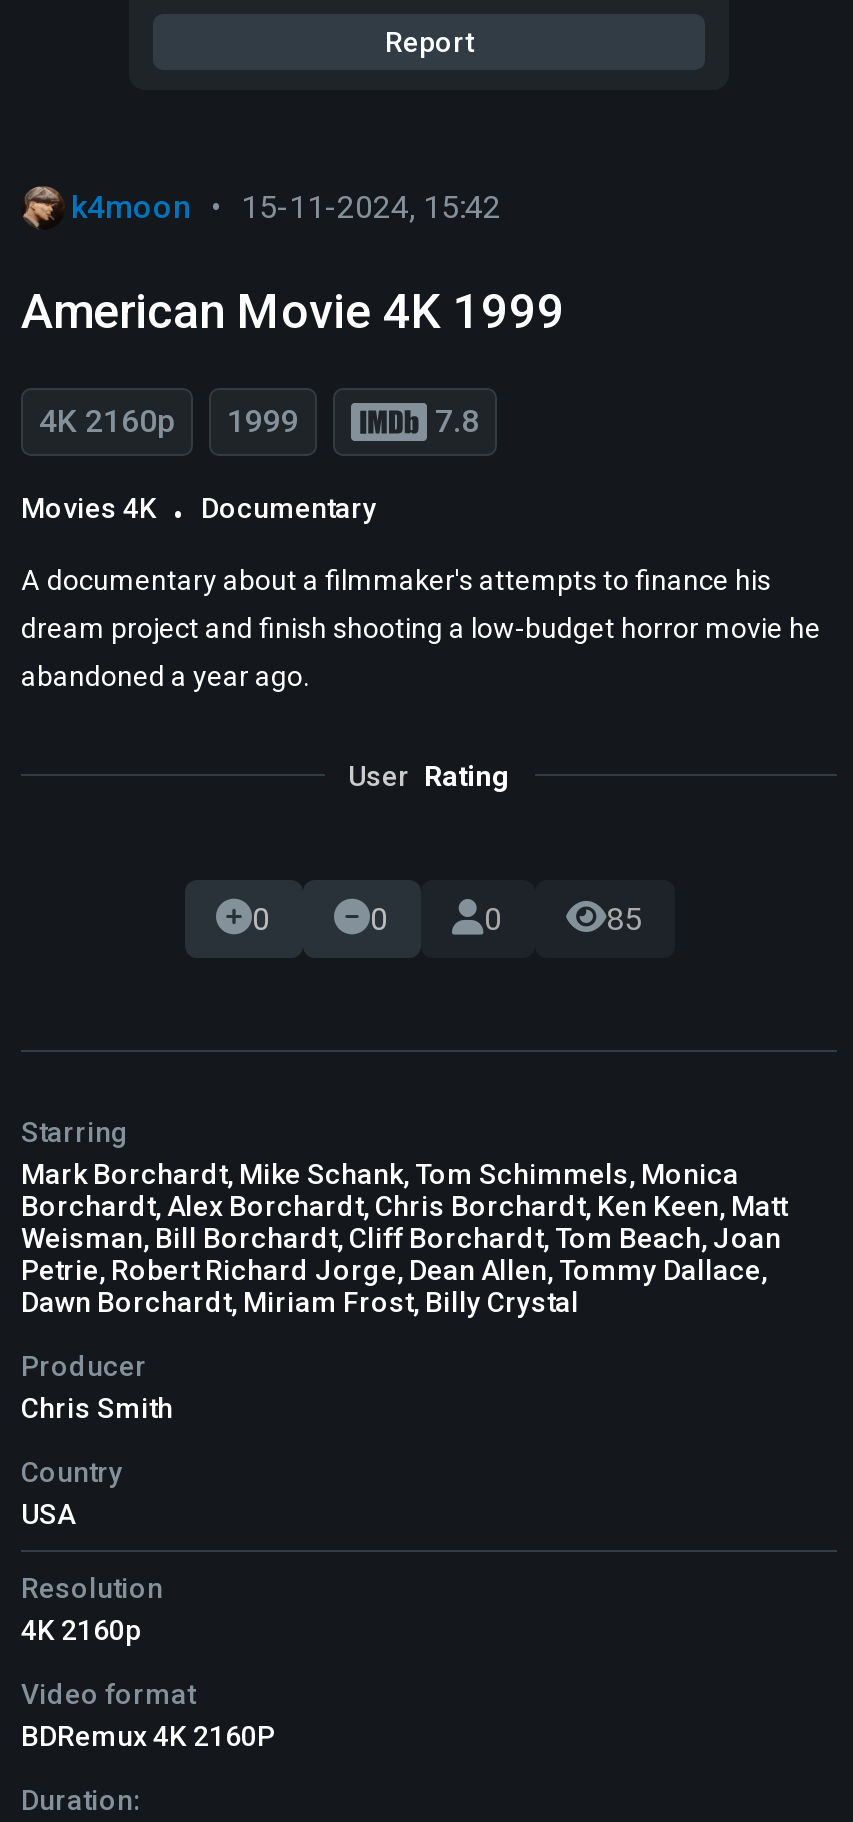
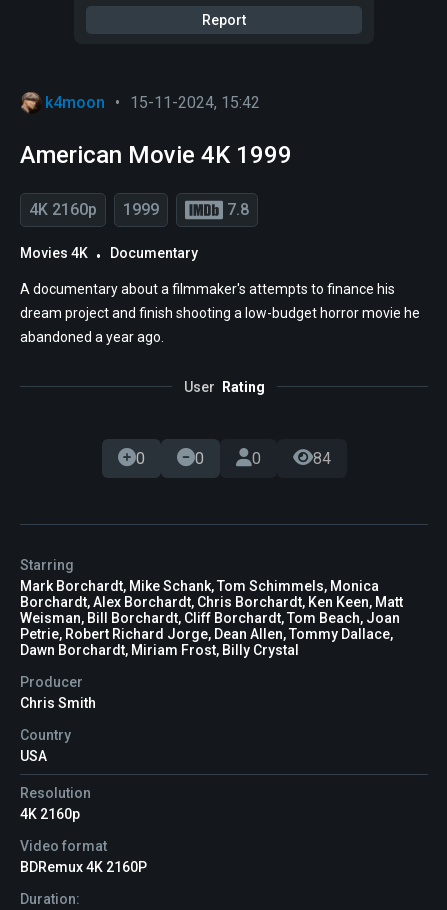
[606,899,642,937] 85 -> [312,449,330,468] 84

